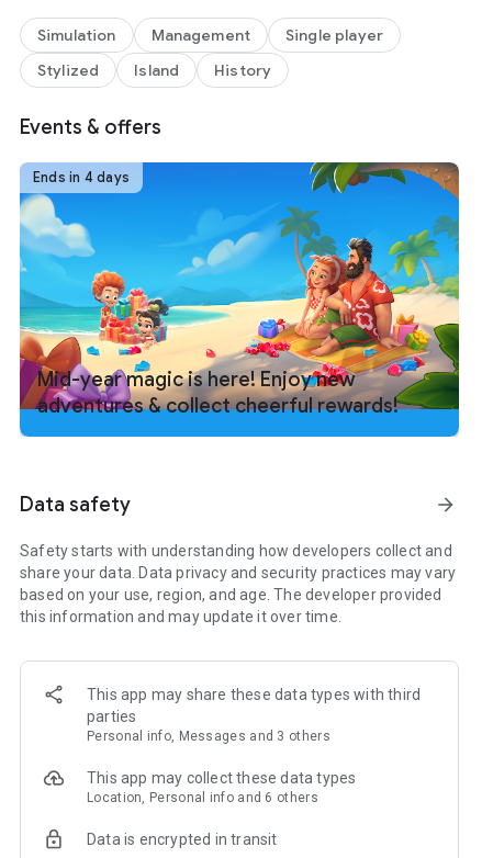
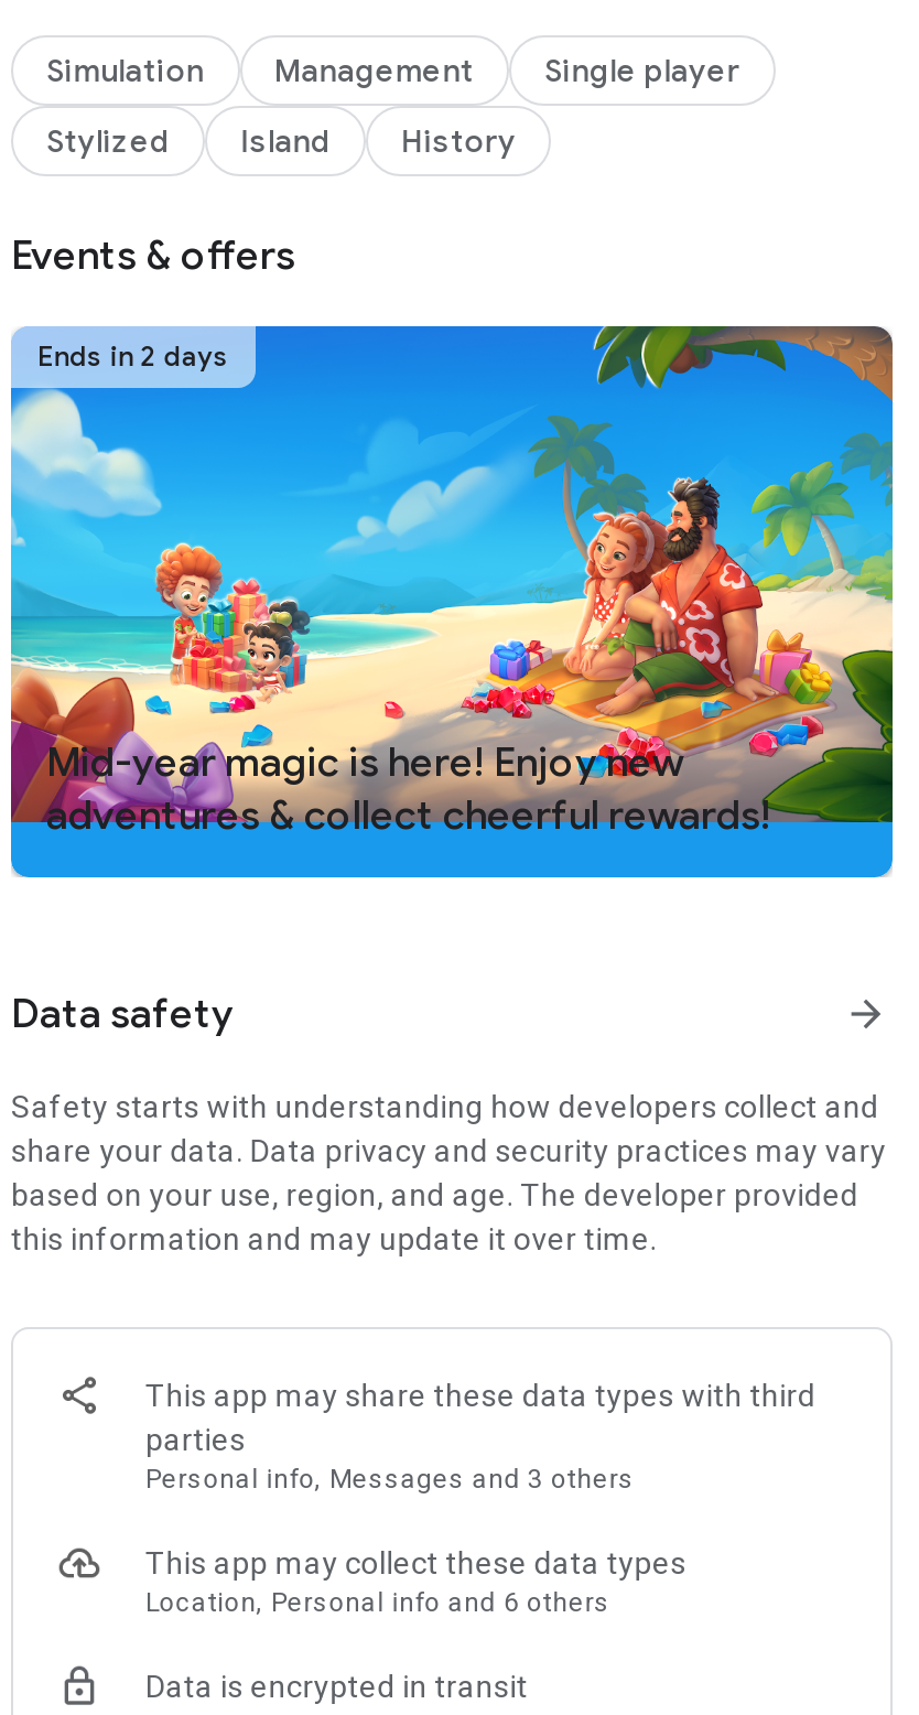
[33,169,130,187] Ends in 4 days -> [37,339,229,375] Ends in 2 days

